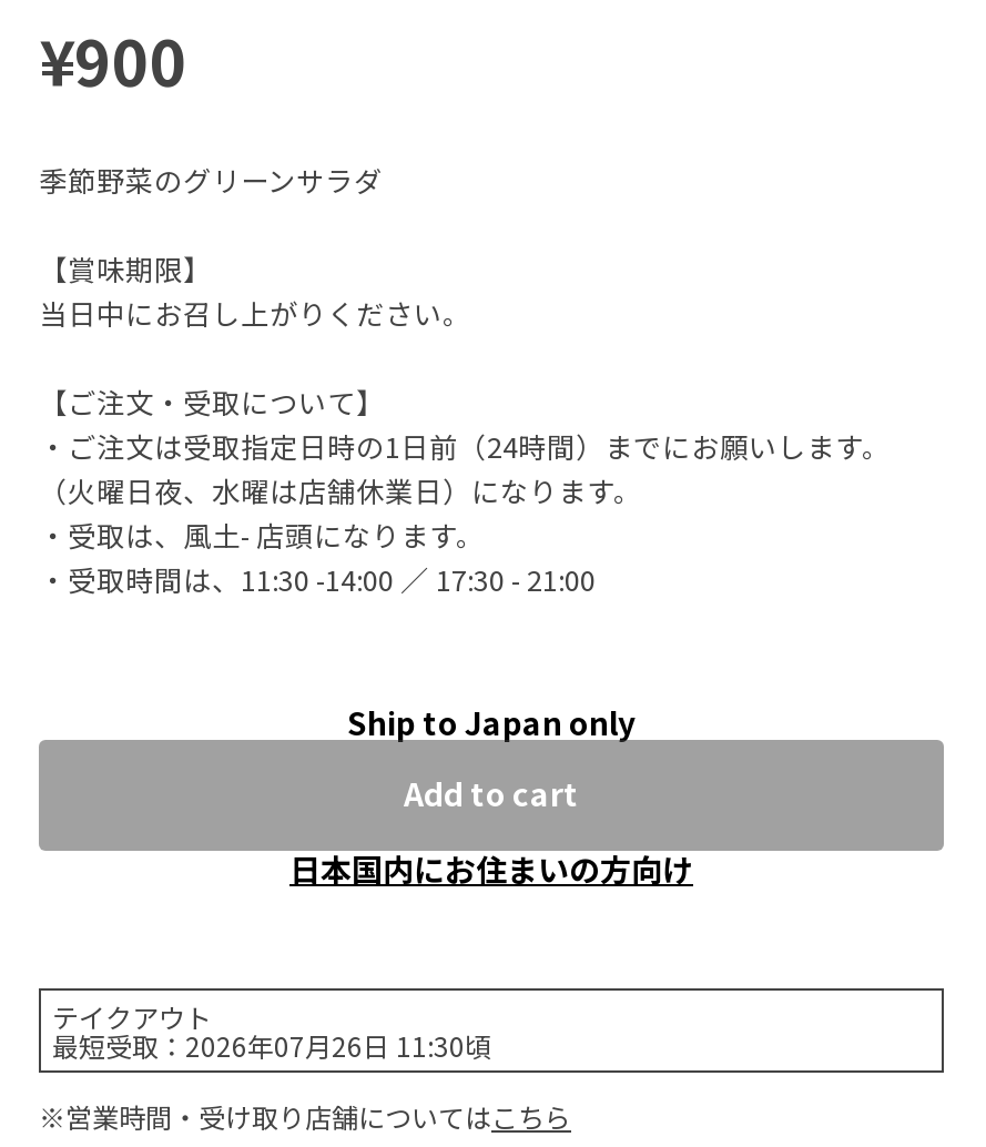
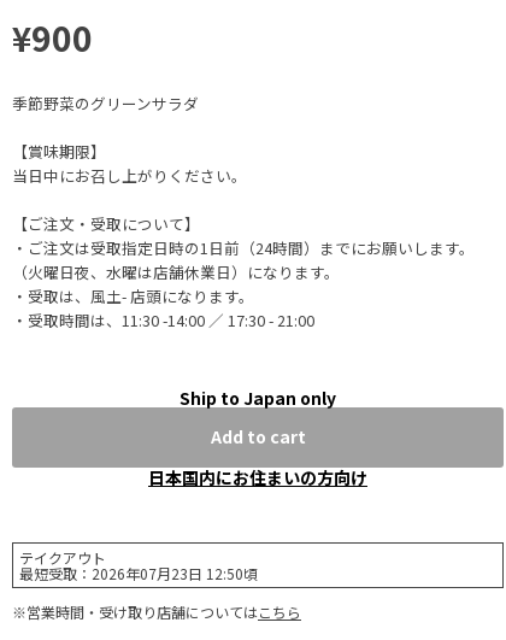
[52,1025,491,1063] 最短受取：2026年07月26日 11:30頃 -> [19,562,258,583] 最短受取：2026年07月23日 12:50頃

